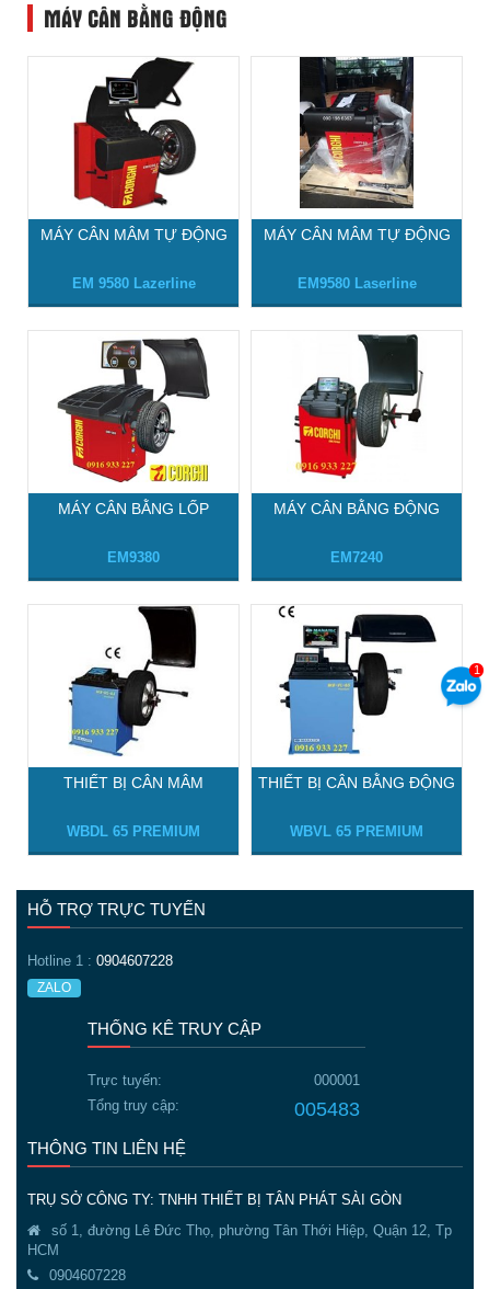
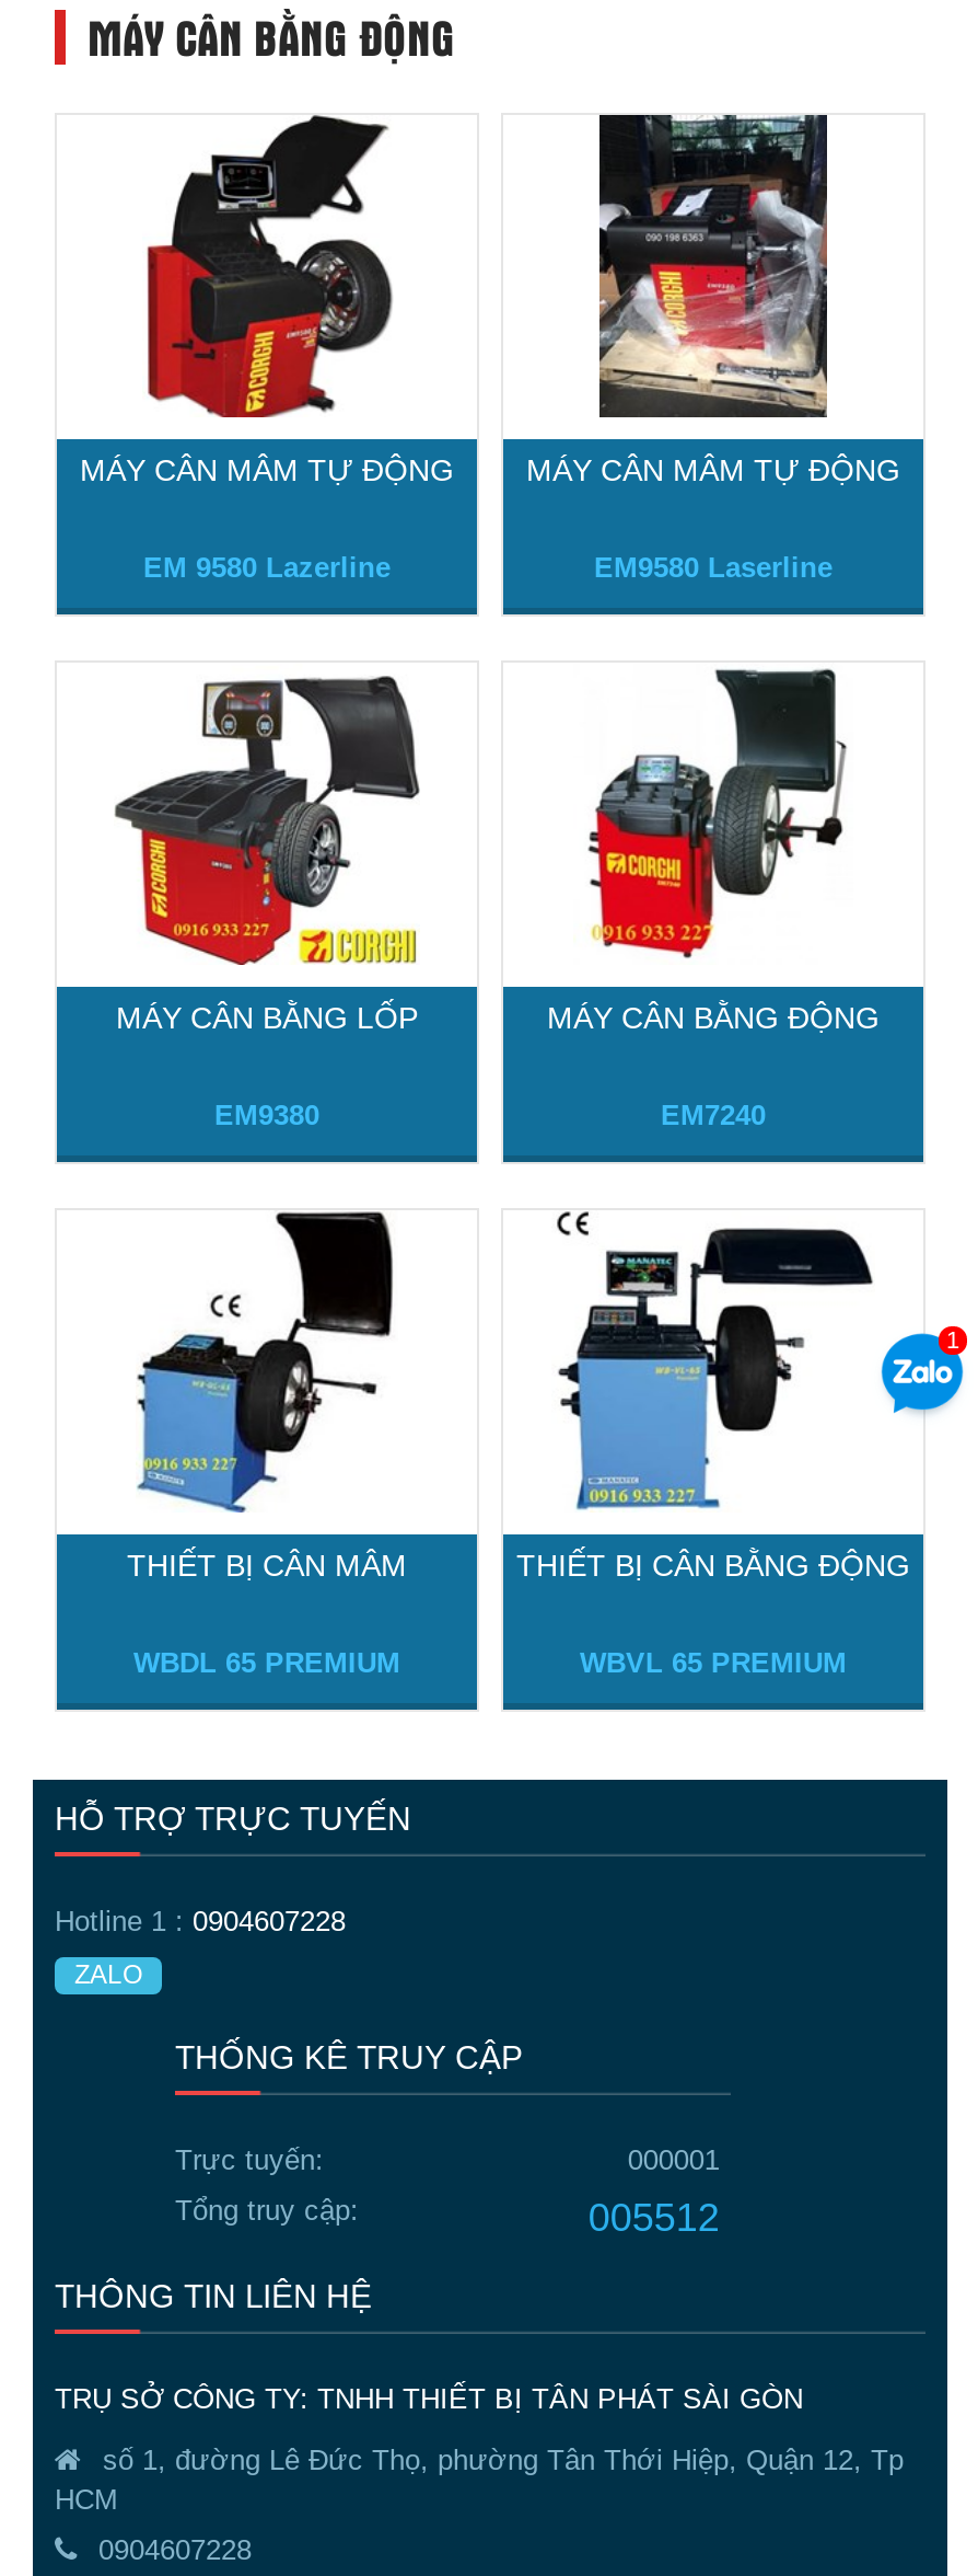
[294,1098,360,1120] 005483 -> [588,2196,720,2240] 005512

